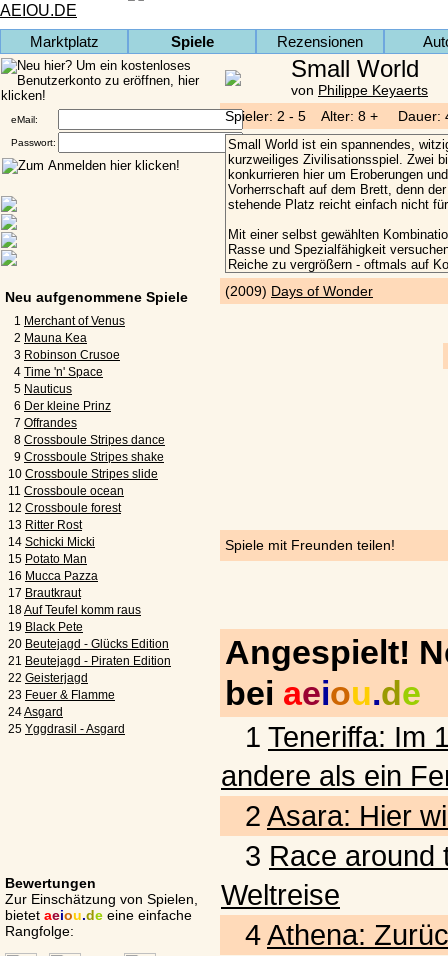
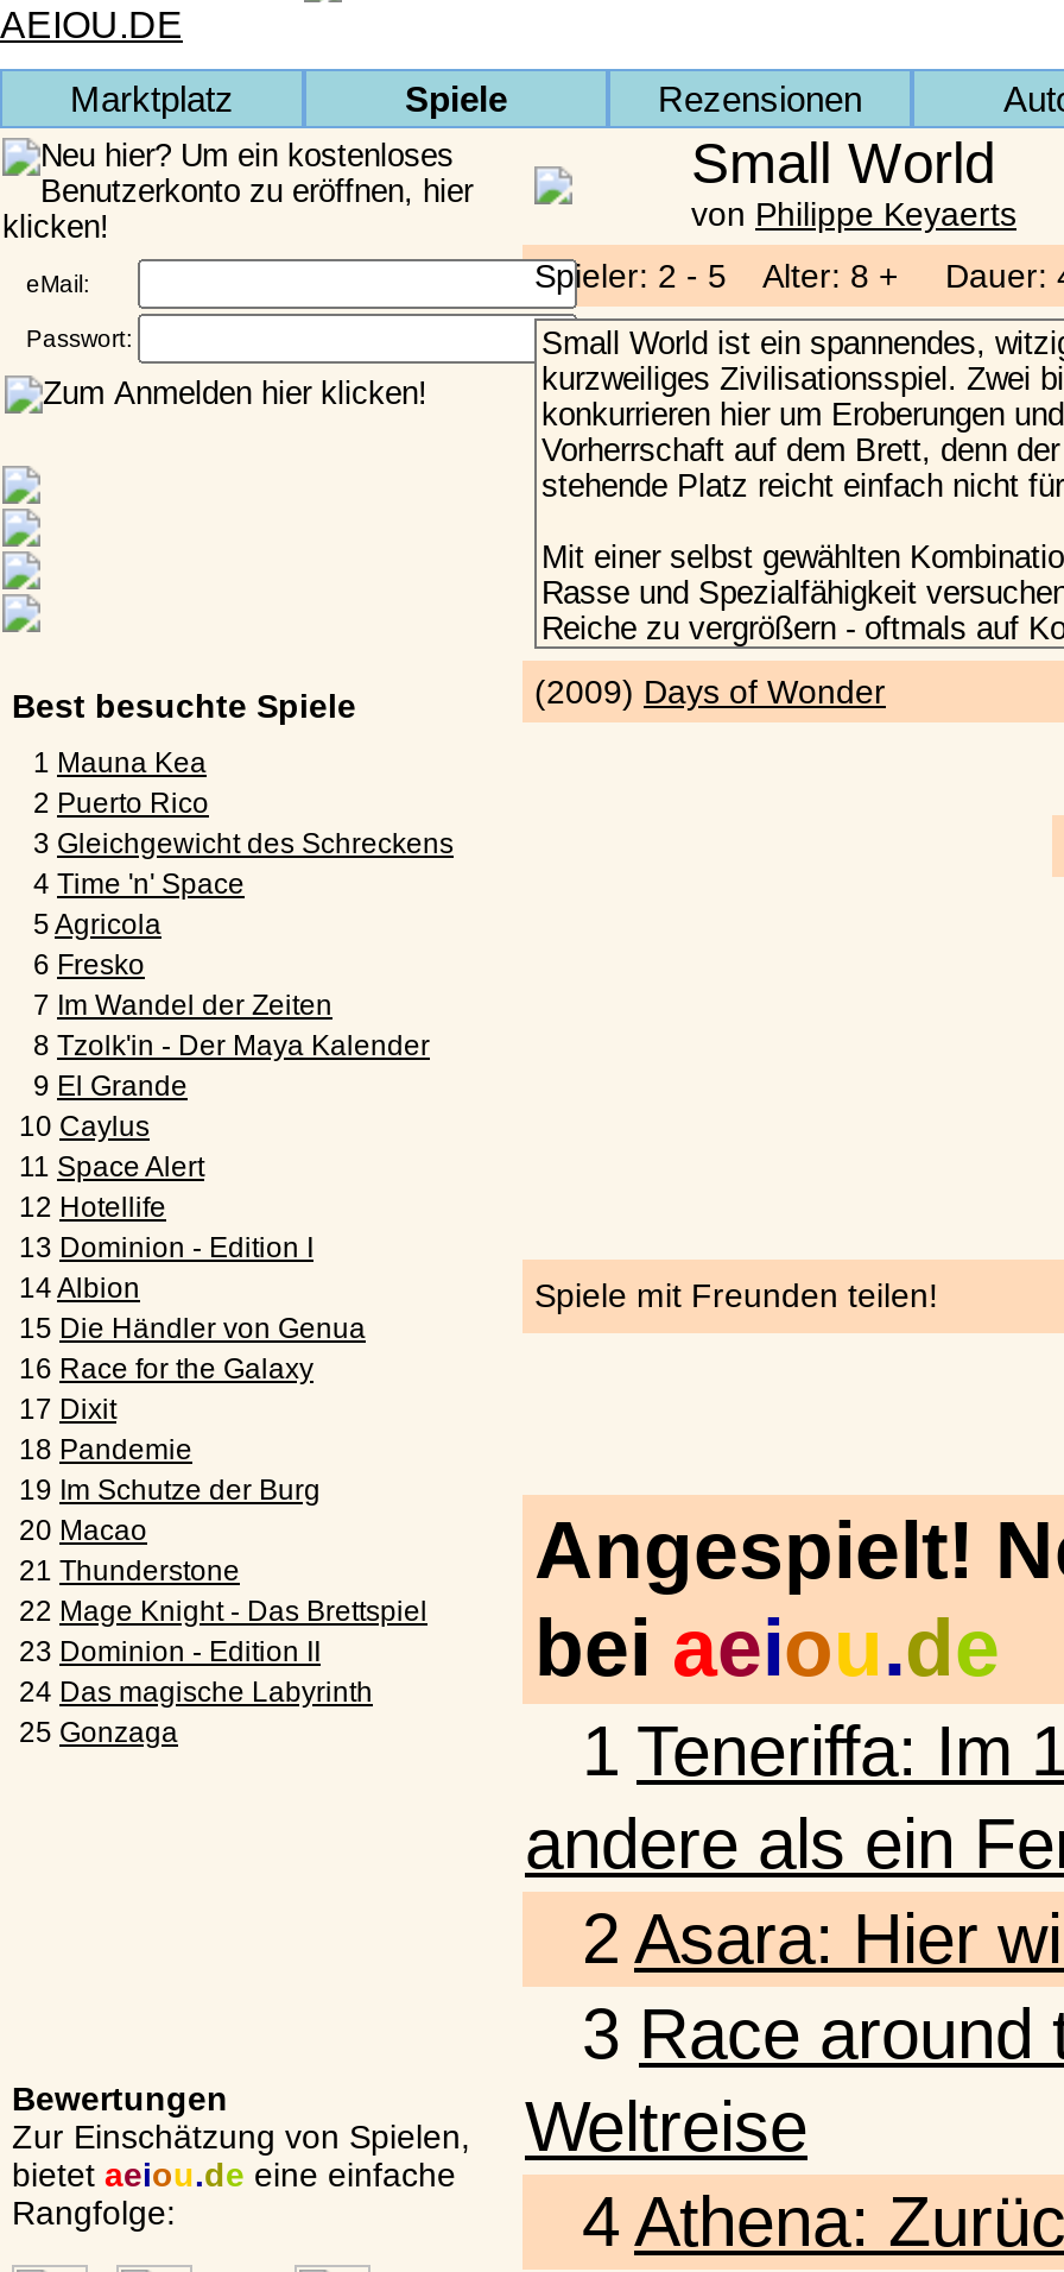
[5,289,188,305] Neu aufgenommene Spiele -> [12,687,356,725] Best besuchte Spiele
[5,314,125,362] 1 Merchant of Venus | 2 Mauna Kea | 3 Robinson Crusoe -> [12,746,454,860] 1 Mauna Kea | 2 Puerto Rico | 3 Gleichgewicht des Schreckens
[5,382,171,736] 5 Nauticus | 6 Der kleine Prinz | 7 Offrandes | 8 Crossboule Stripes dance | 9 Crossboule Stripes shake | 10 Crossboule Stripes slide | 11 Crossboule ocean | 12 Crossboule forest | 13 Ritter Rost | 14 Schicki Micki | 15 Potato Man | 16 Mucca Pazza | 17 Brautkraut | 18 Auf Teufel komm raus | 19 Black Pete | 20 Beutejagd - Glücks Edition | 21 Beutejagd - Piraten Edition | 22 Geisterjagd | 23 Feuer & Flamme | 24 Asgard | 25 Yggdrasil - Asgard -> [12,908,430,1749] 5 Agricola | 6 Fresko | 7 Im Wandel der Zeiten | 8 Tzolk'in - Der Maya Kalender | 9 El Grande | 10 Caylus | 11 Space Alert | 12 Hotellife | 13 Dominion - Edition I | 14 Albion | 15 Die Händler von Genua | 16 Race for the Galaxy | 17 Dixit | 18 Pandemie | 19 Im Schutze der Burg | 20 Macao | 21 Thunderstone | 22 Mage Knight - Das Brettspiel | 23 Dominion - Edition II | 24 Das magische Labyrinth | 25 Gonzaga

